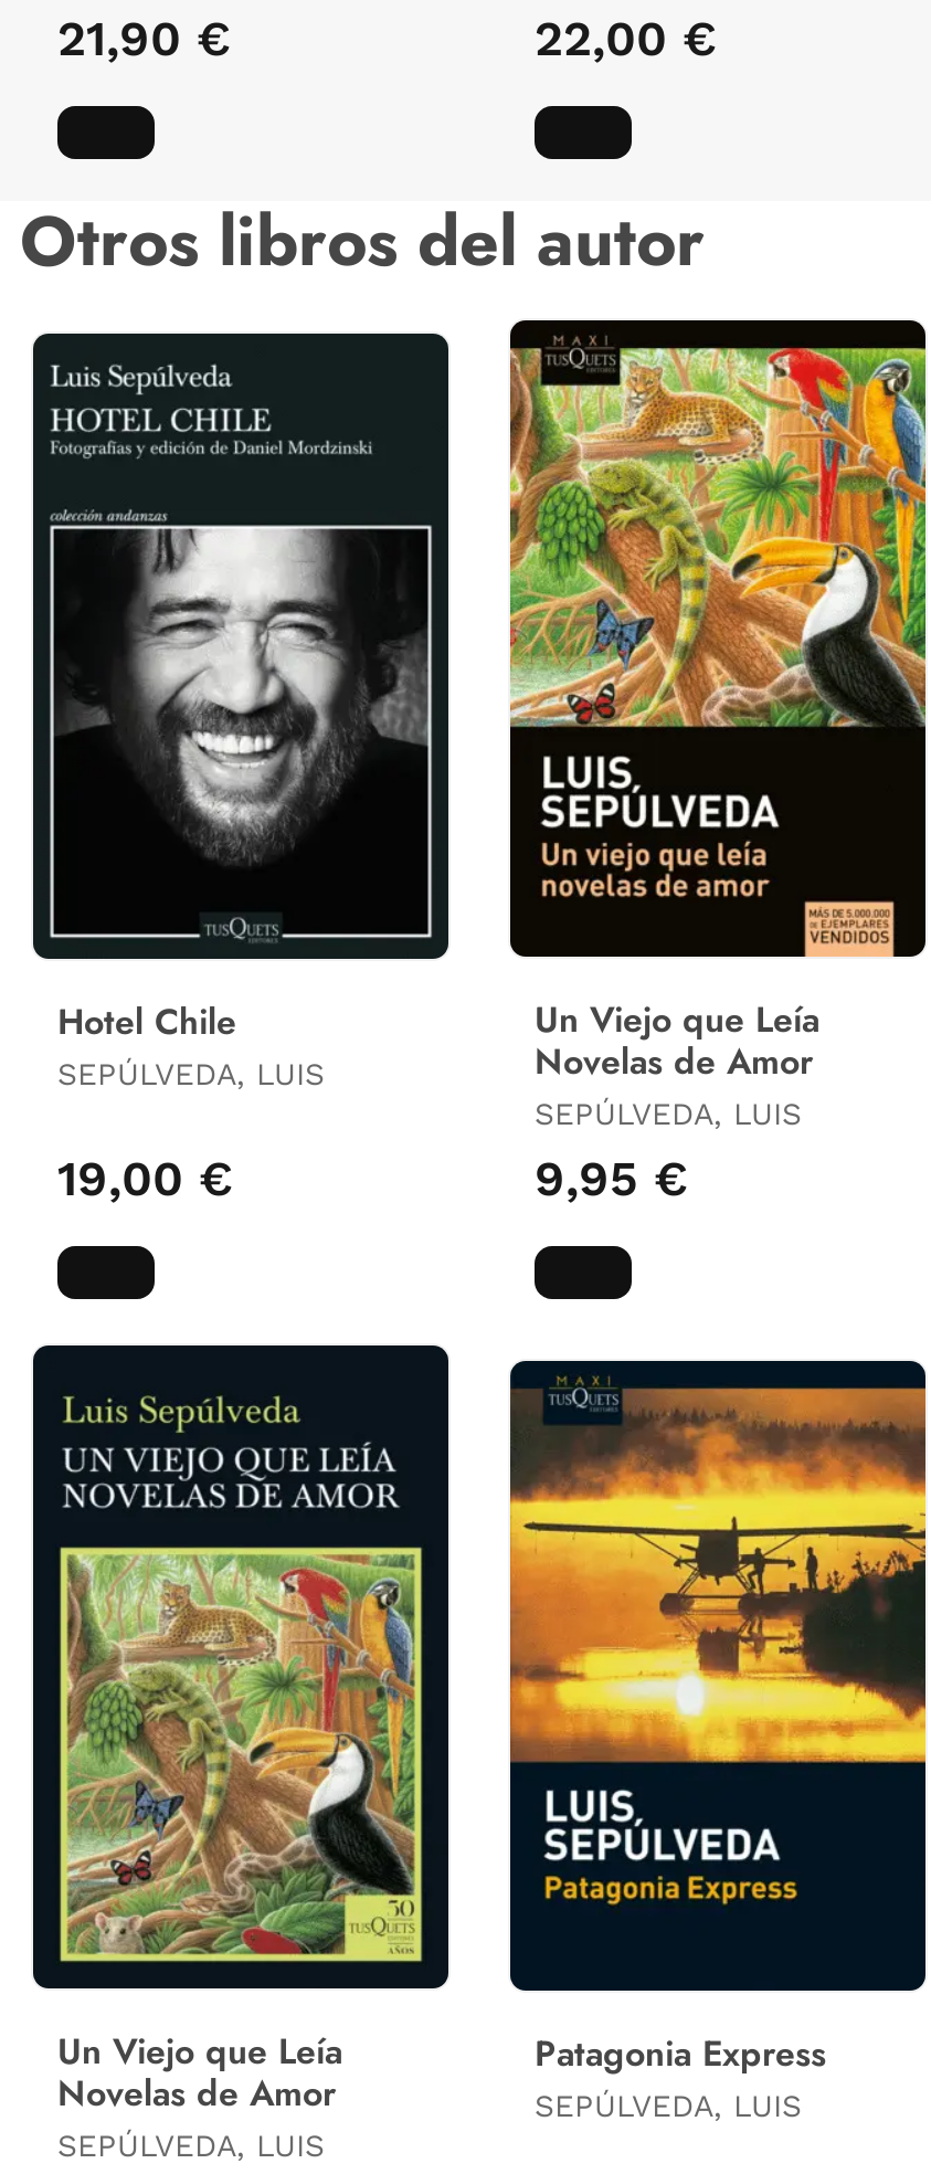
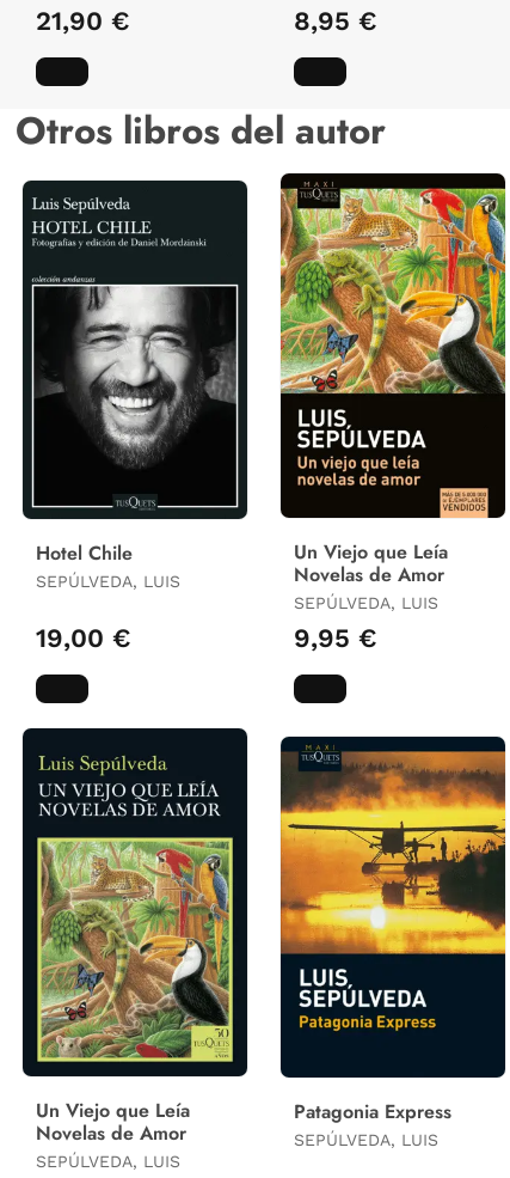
[535,10,716,66] 22,00 € -> [294,6,376,36] 8,95 €

